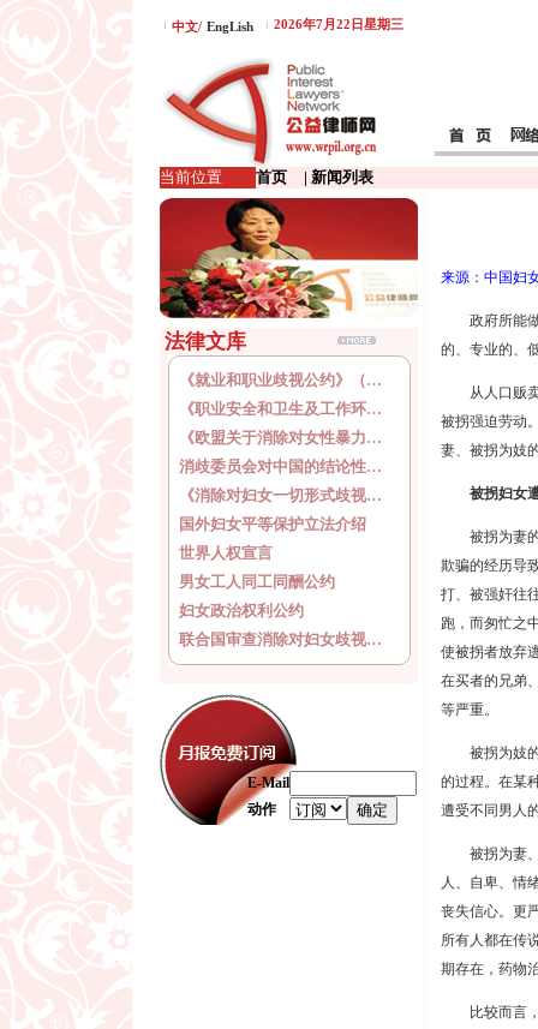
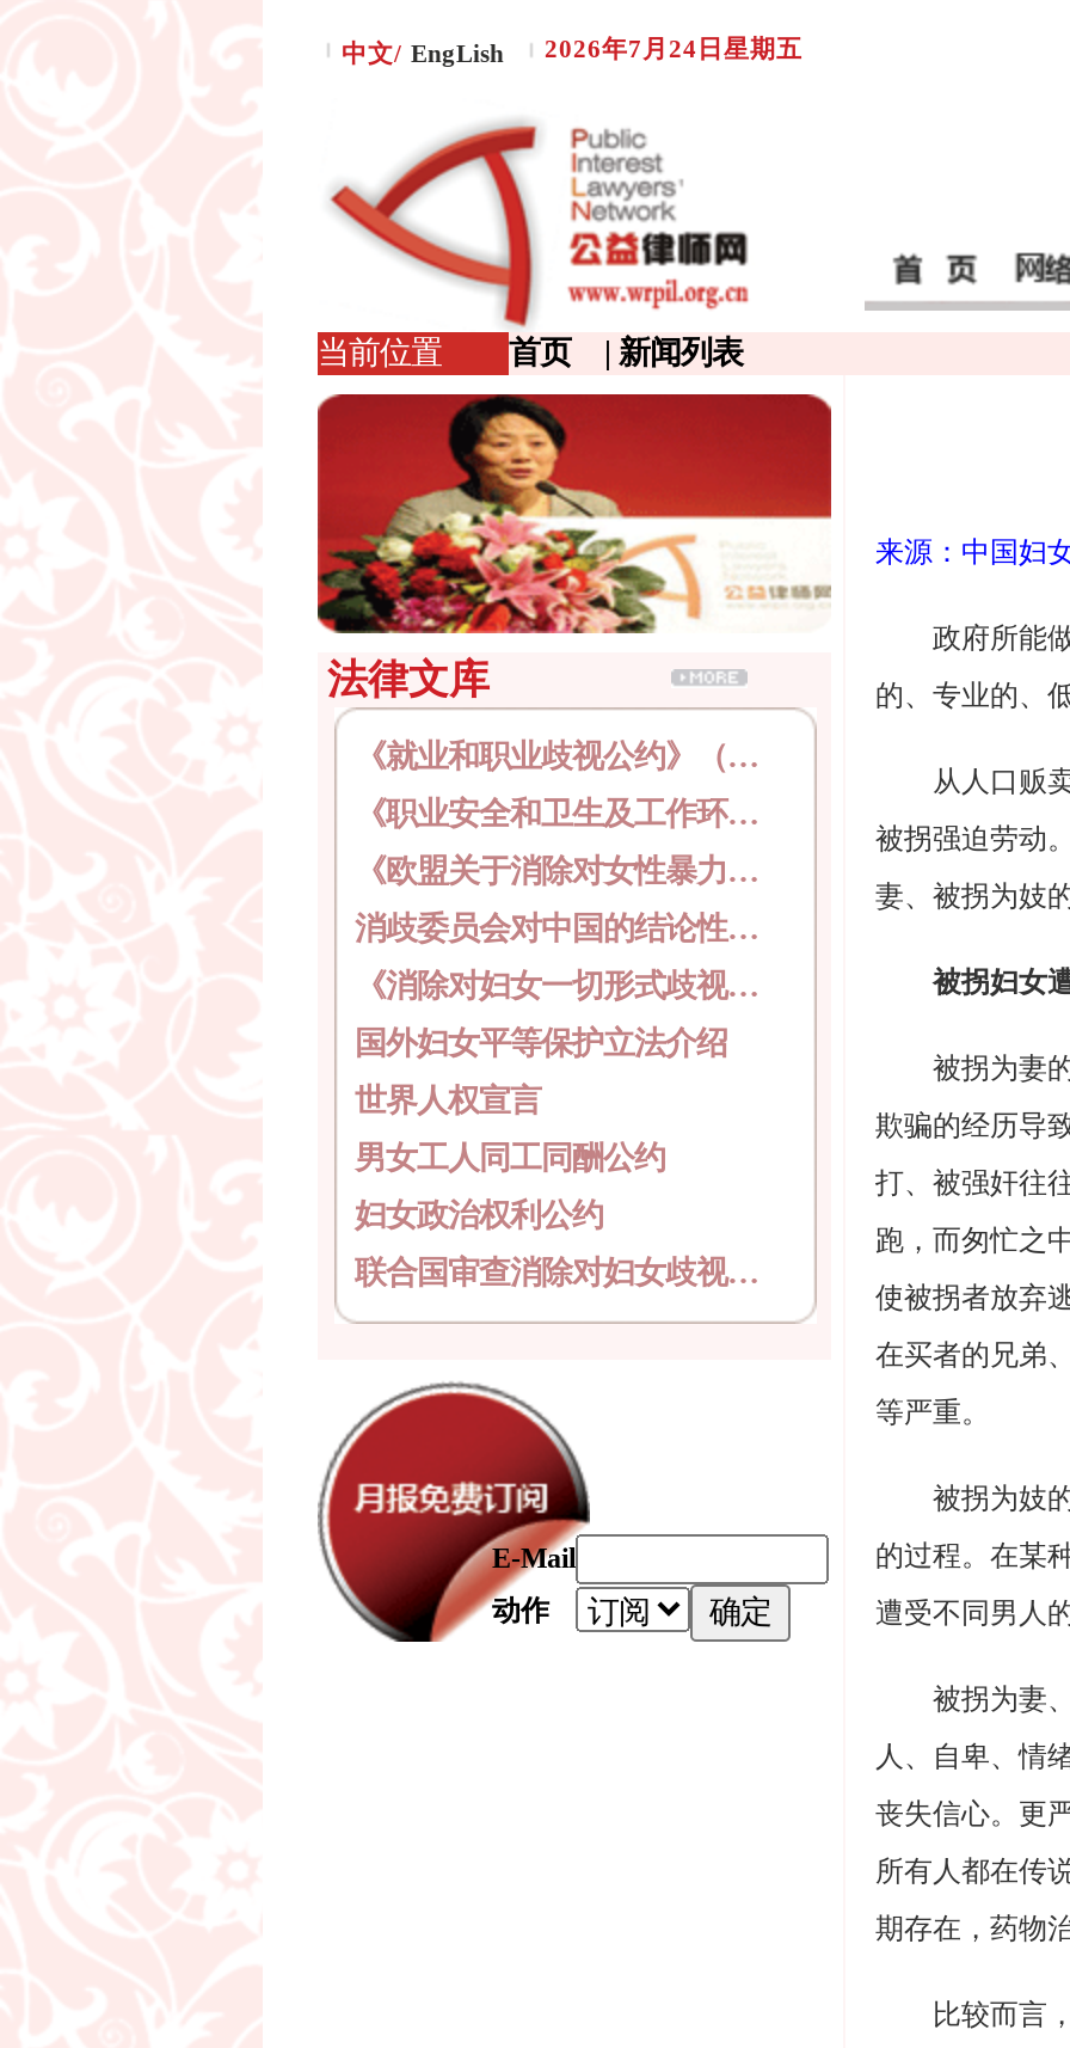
[274,18,403,31] 2026年7月22日星期三 -> [545,36,802,62] 2026年7月24日星期五

